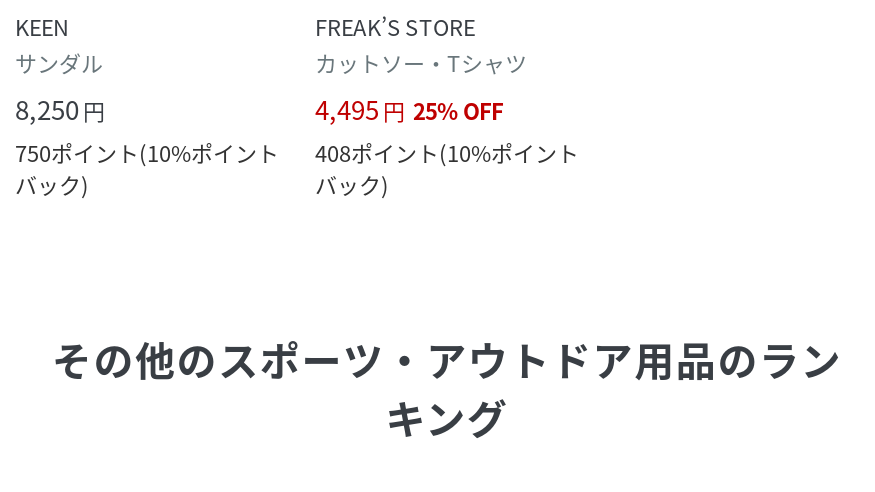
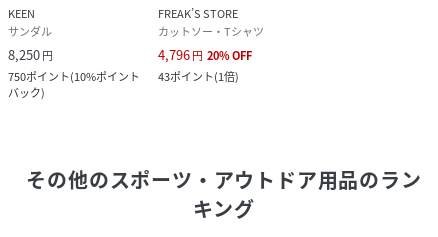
[315,90,579,202] 4,495 円 25% OFF | 408ポイント(10%ポイント | バック) -> [158,45,252,85] 4,796 円 20% OFF | 43ポイント(1倍)

